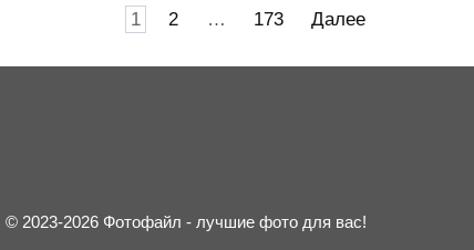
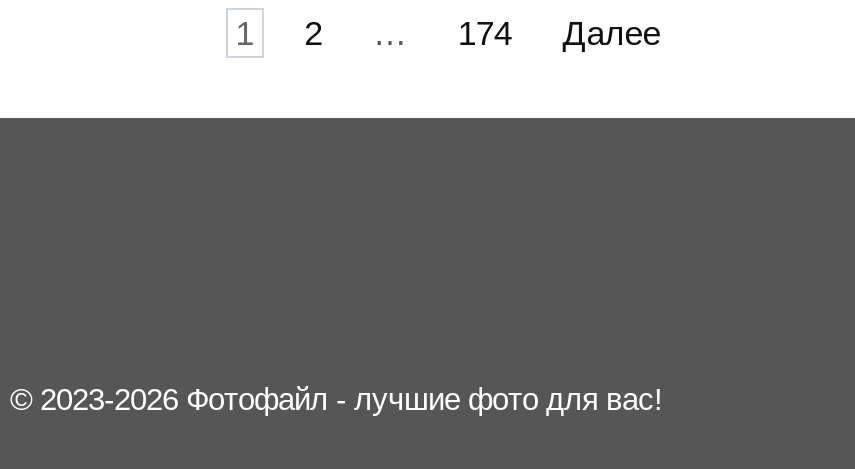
[254,9,283,30] 173 -> [458,14,512,52] 174

